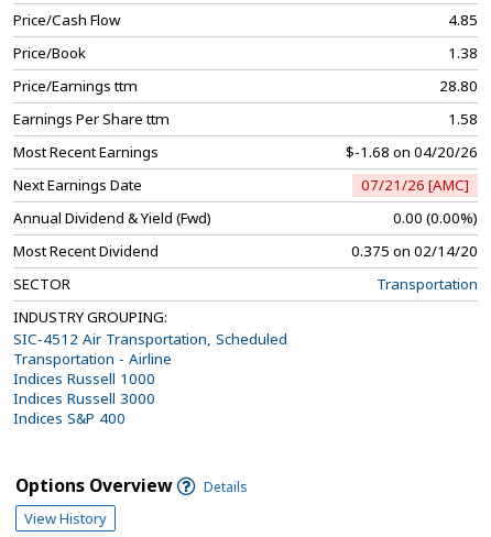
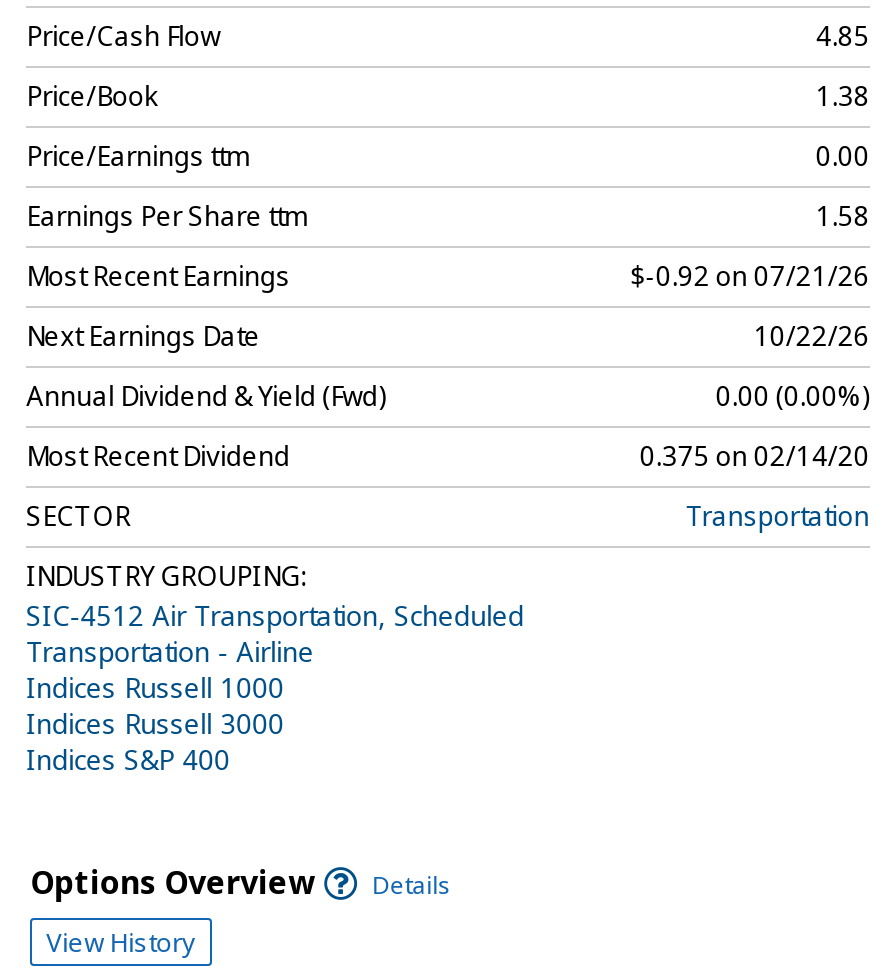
[439,76,478,96] 28.80 -> [816,138,870,174] 0.00
[346,142,478,162] $-1.68 on 04/20/26 -> [630,258,870,294] $-0.92 on 07/21/26
[361,175,469,195] 07/21/26 [AMC] -> [754,318,870,354] 10/22/26

